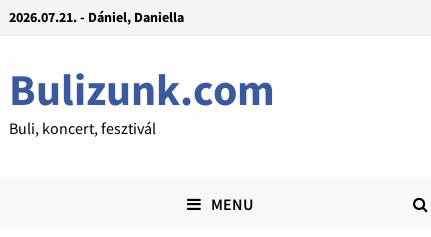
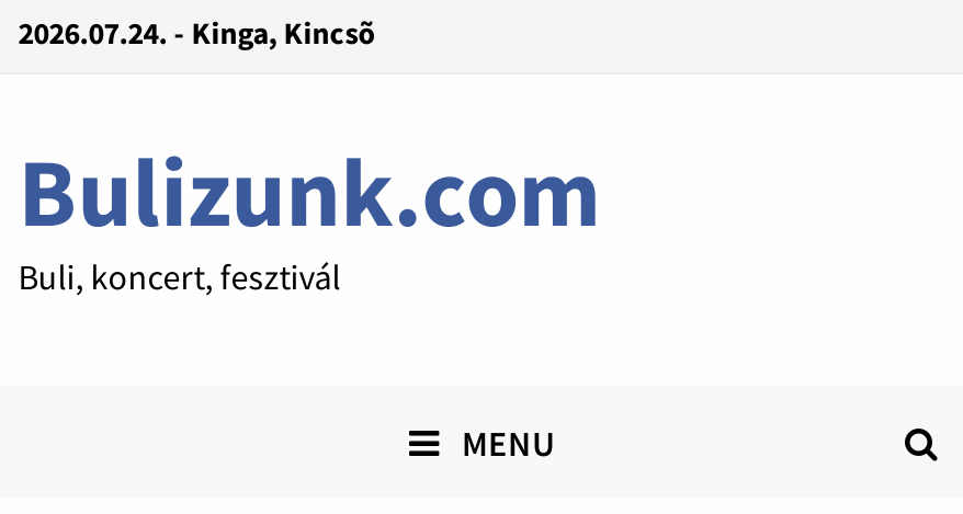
[9,8,184,26] 2026.07.21. - Dániel, Daniella -> [18,13,376,53] 2026.07.24. - Kinga, Kincsõ

